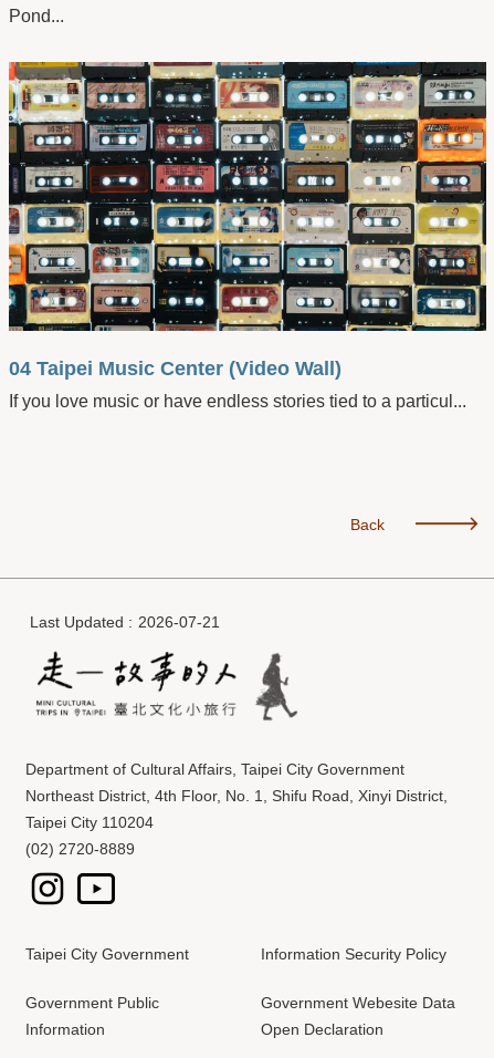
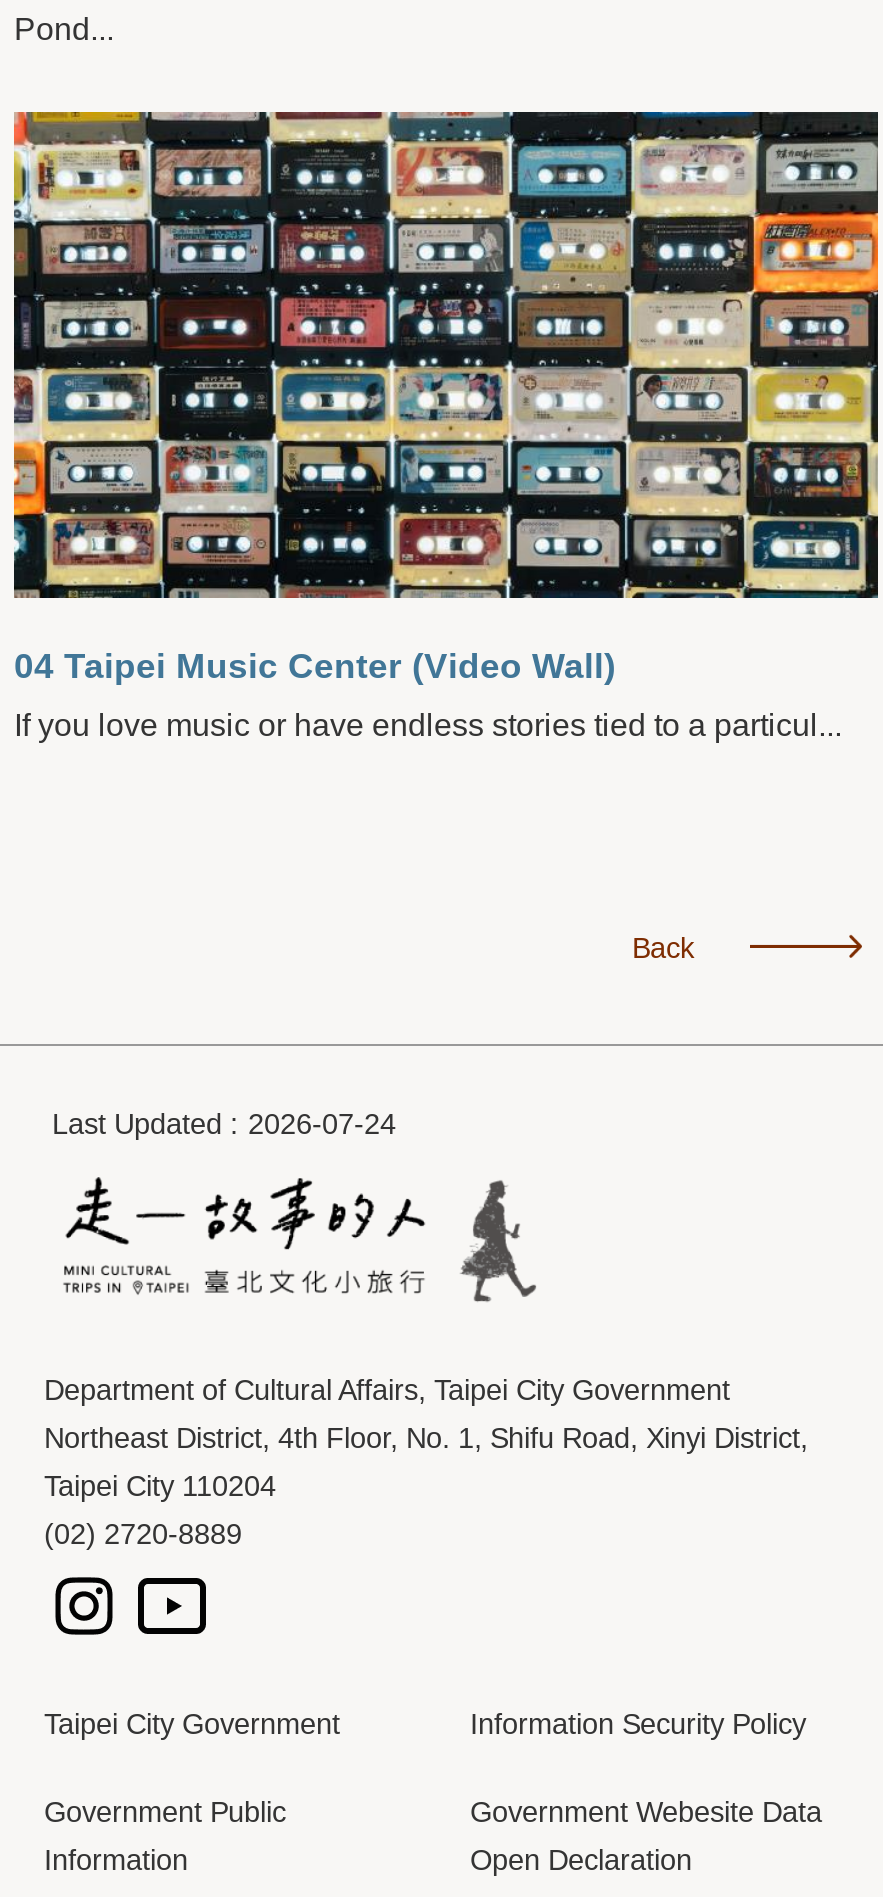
[30,613,220,631] Last Updated 2026-07-21 -> [52,1108,396,1140] Last Updated 2026-07-24

